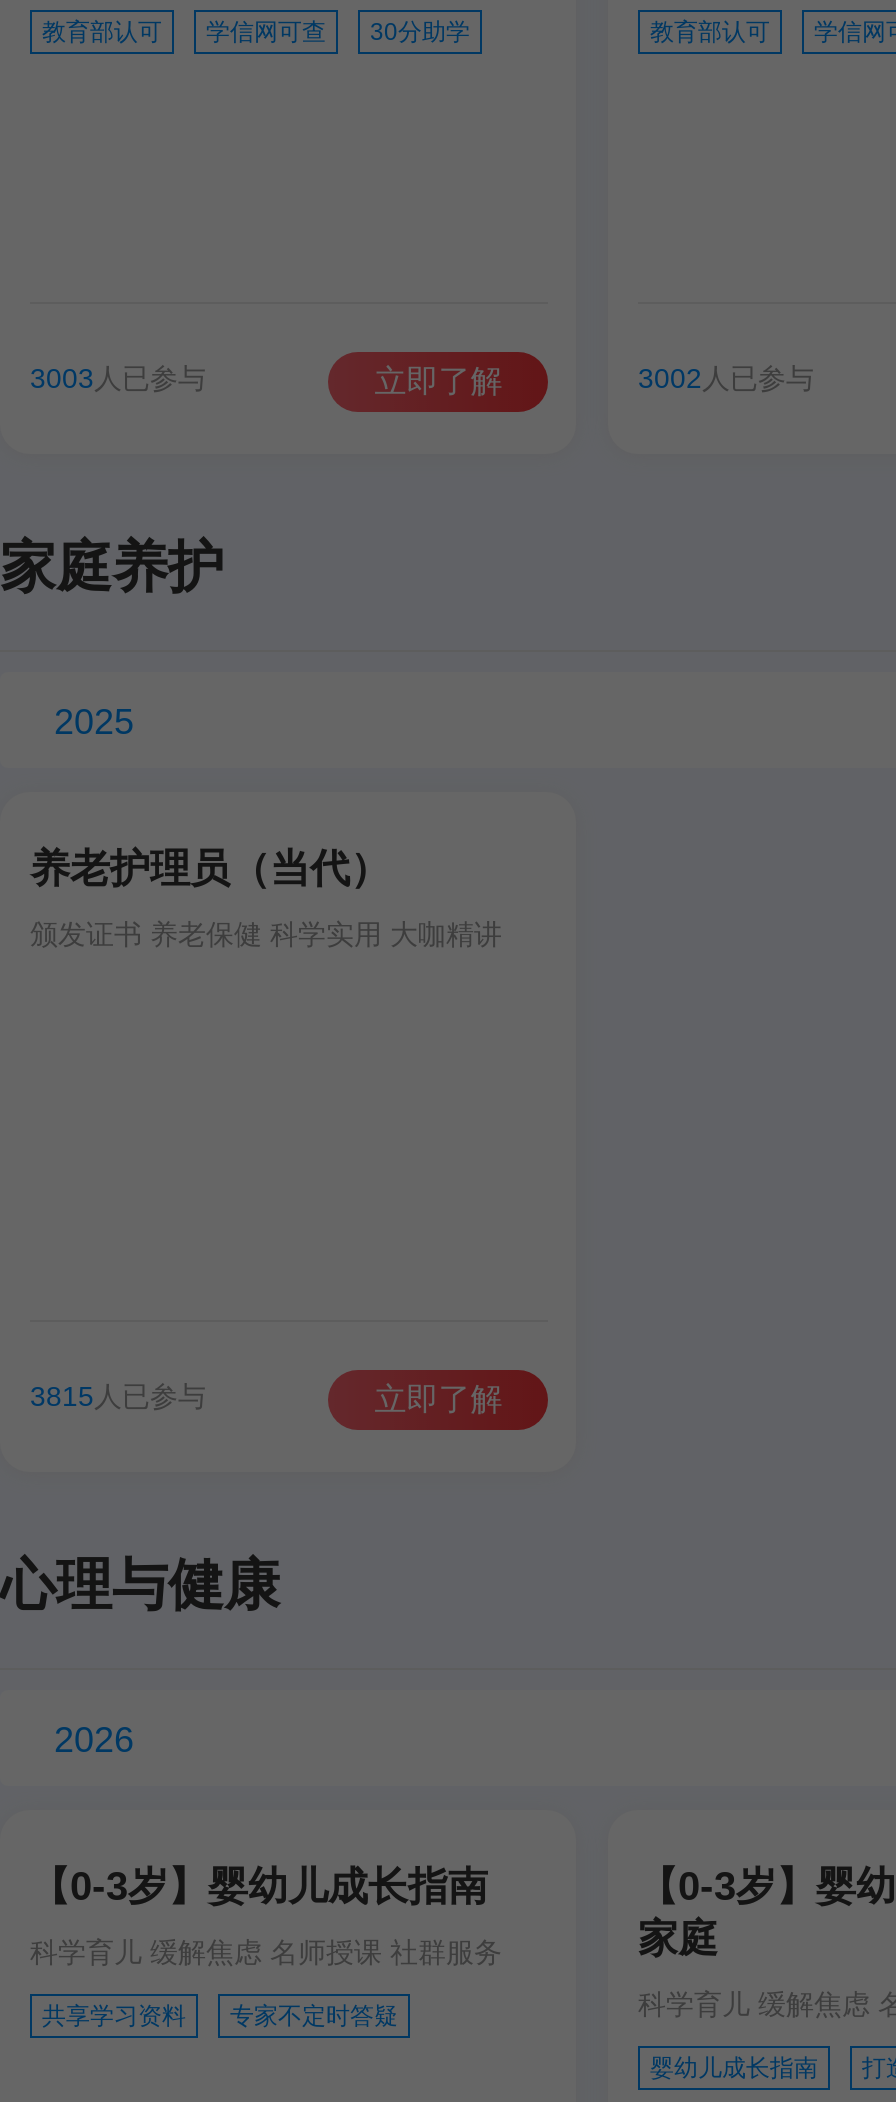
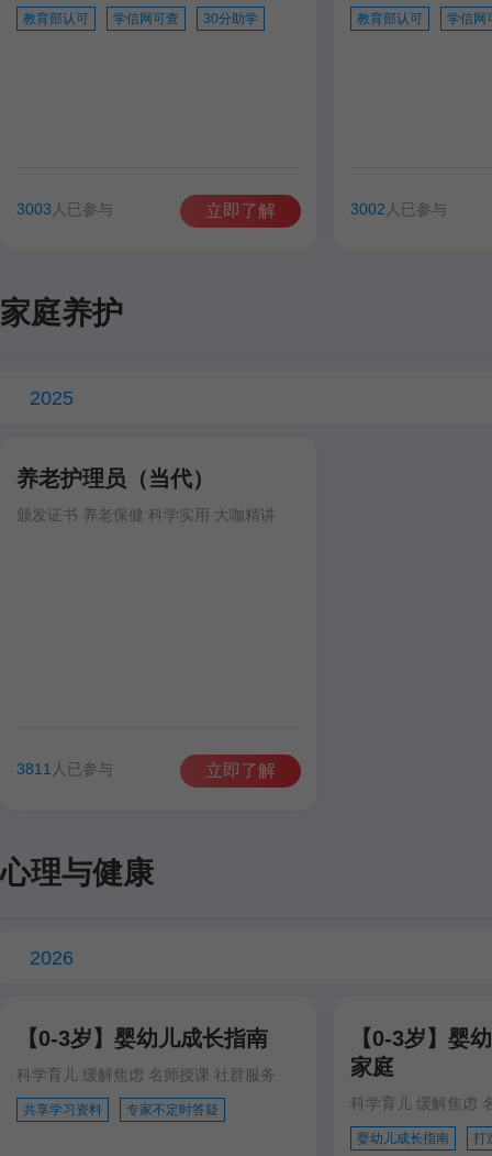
[30,1380,206,1412] 3815人已参与 -> [16,760,113,778] 3811人已参与

